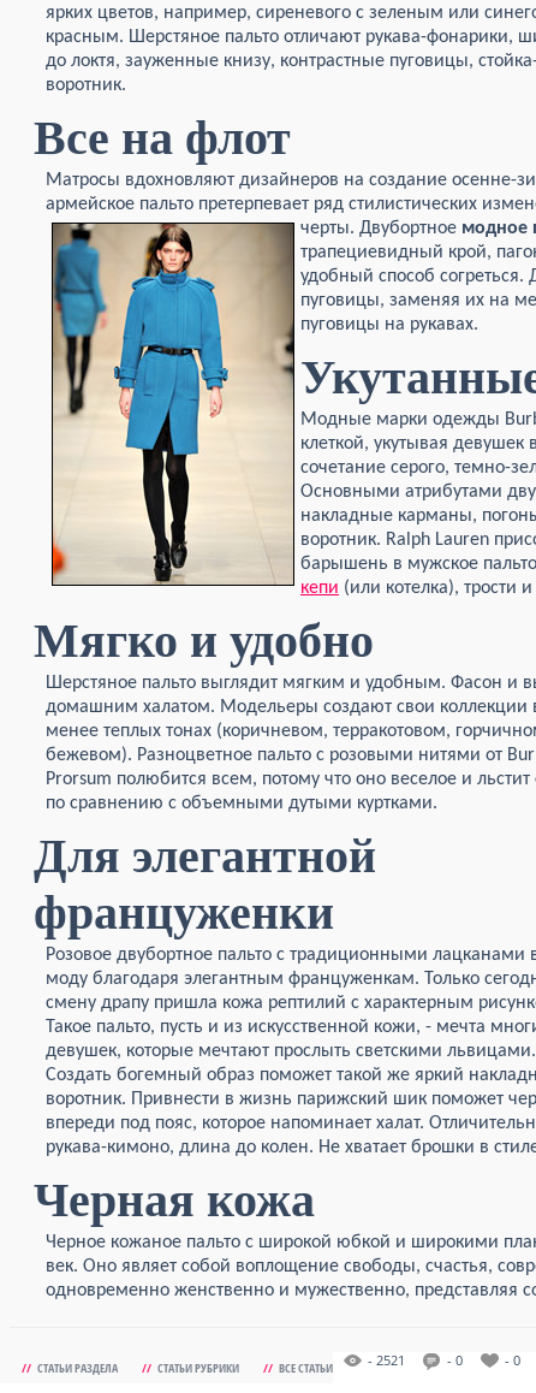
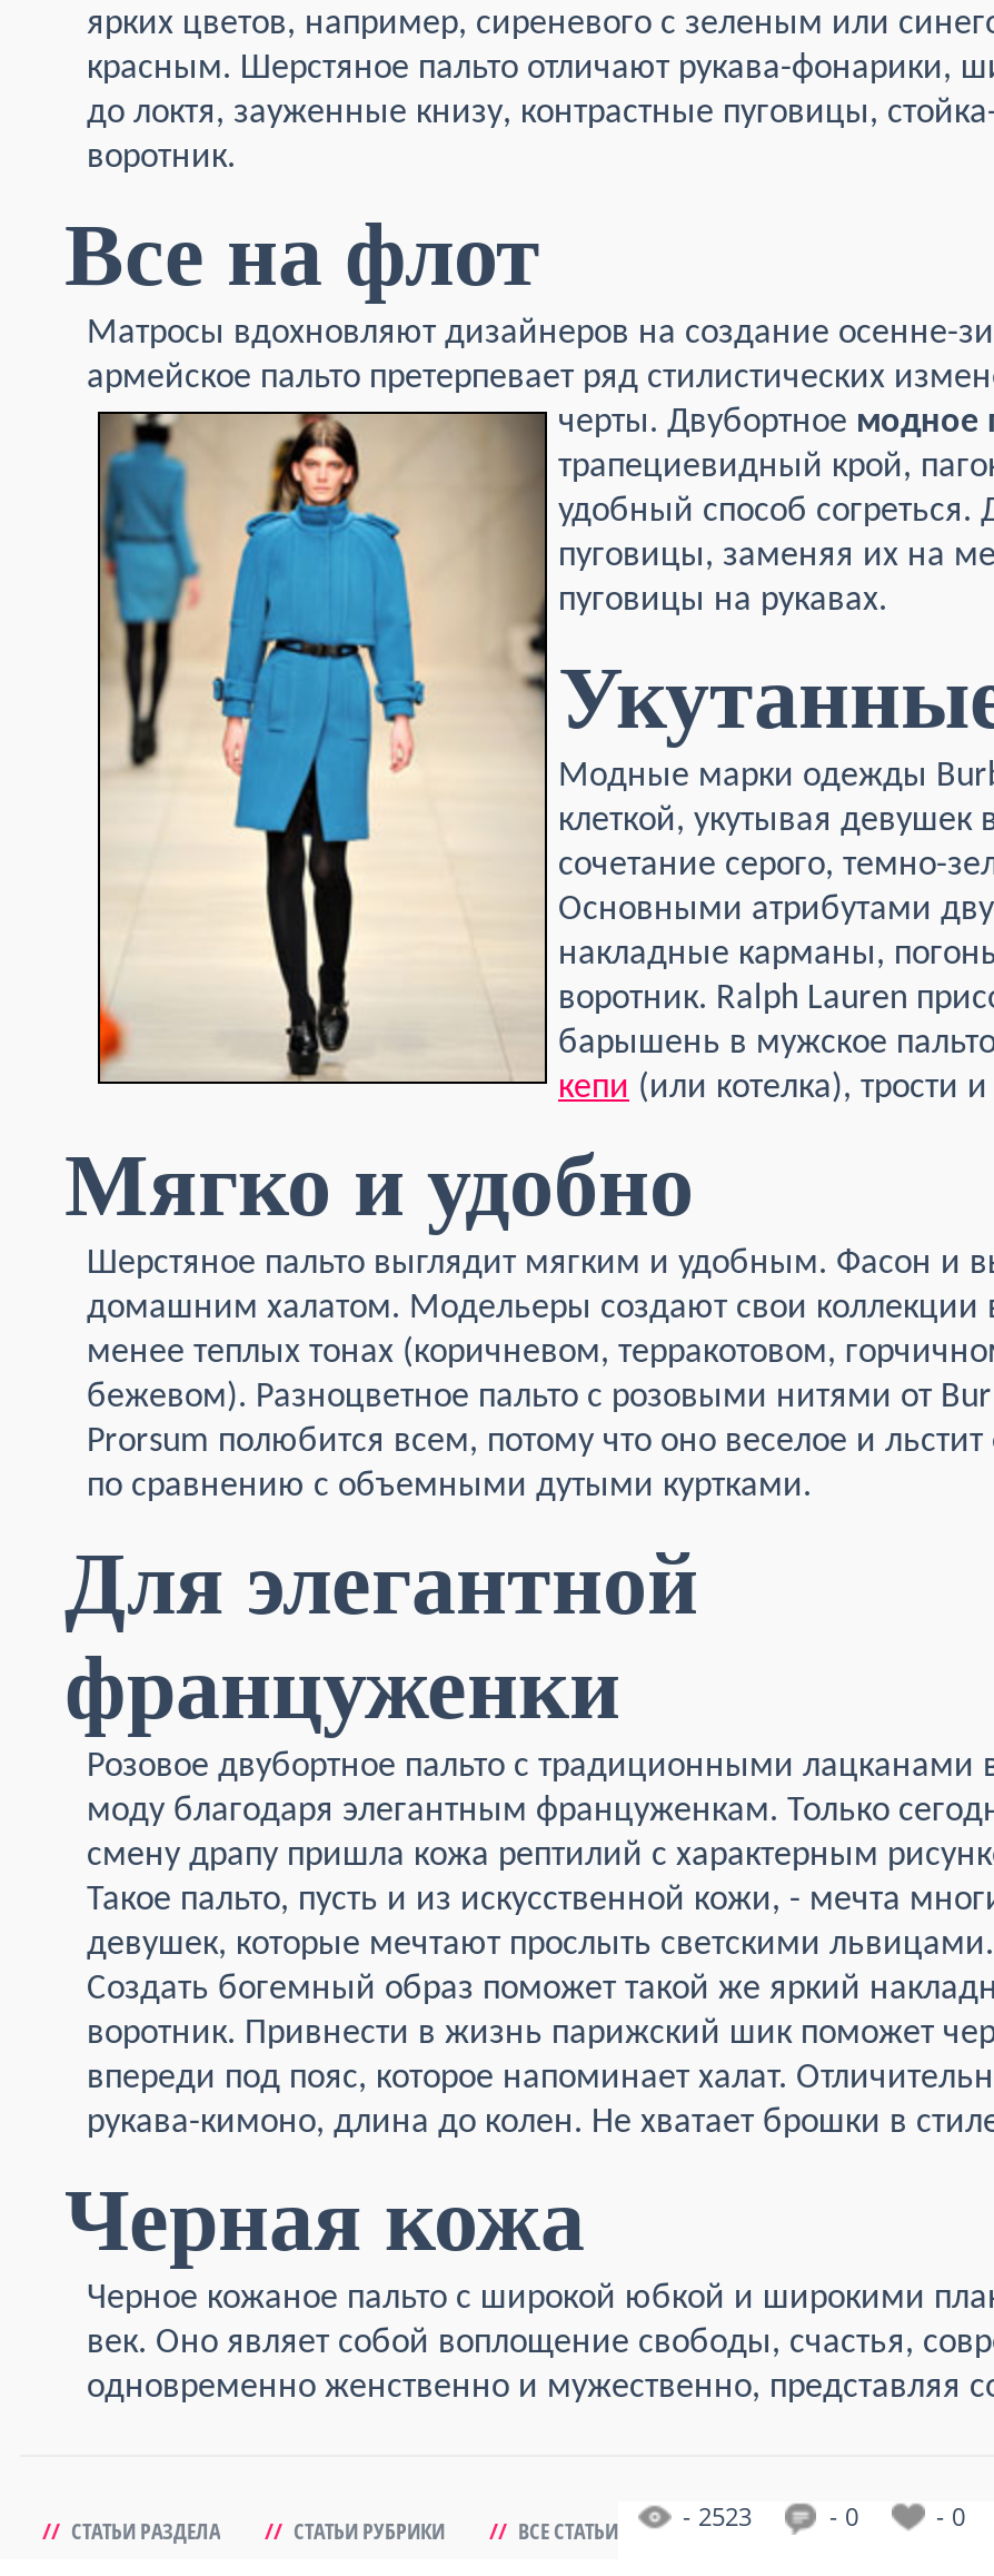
[368,1351,405,1369] - 2521 -> [683,2499,752,2533] - 2523

